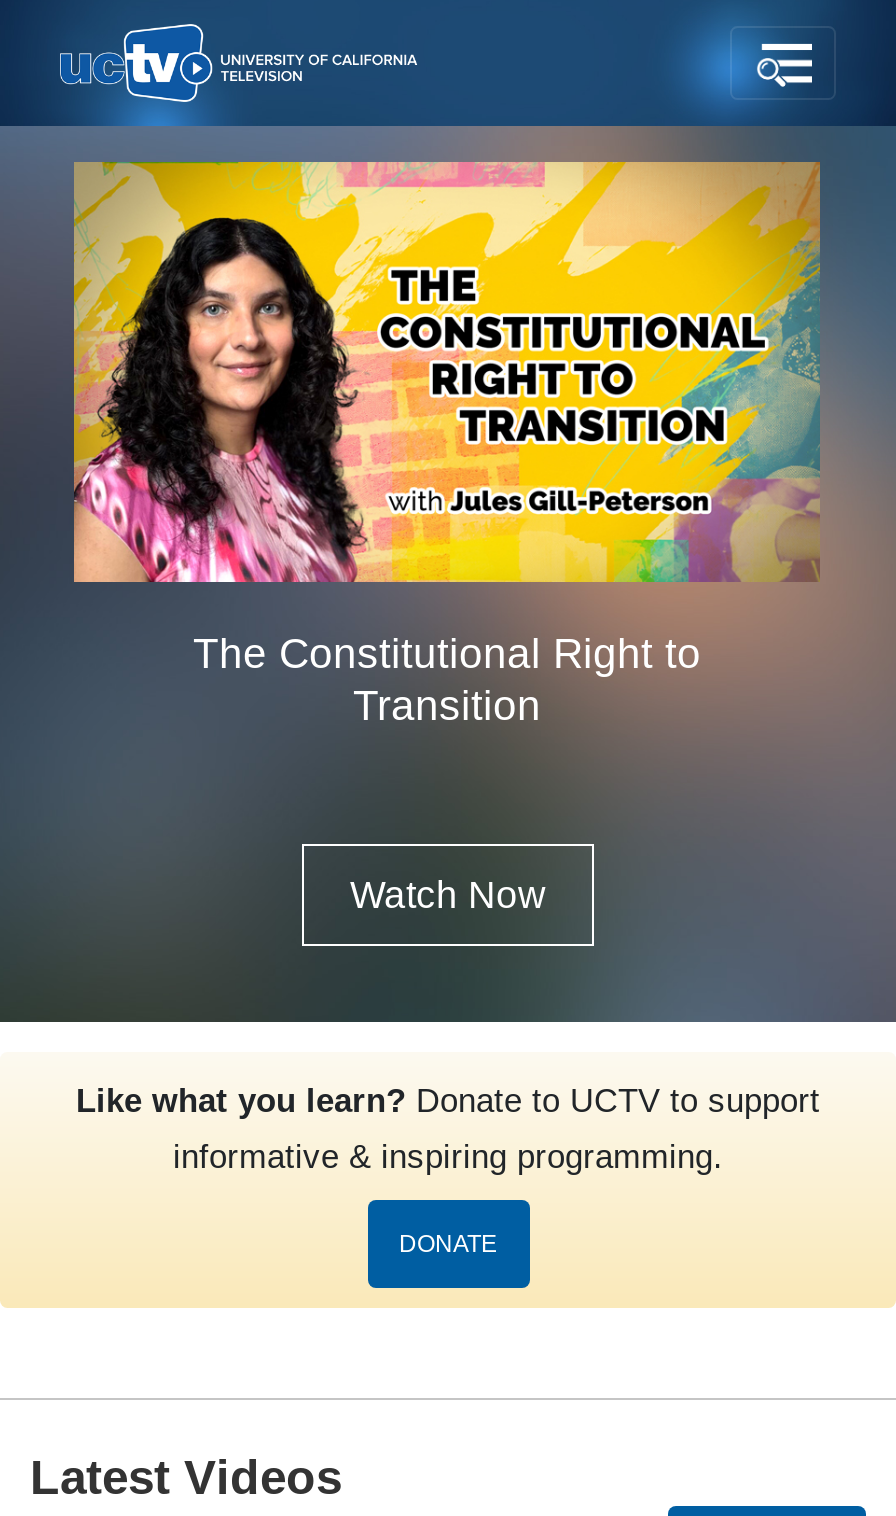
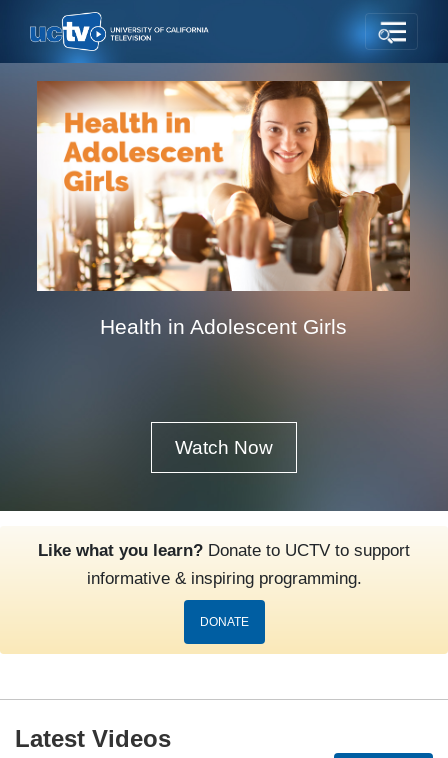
[72,160,820,728] [image] | The Constitutional Right to | Transition -> [36,80,411,338] [image] | Health in Adolescent Girls

